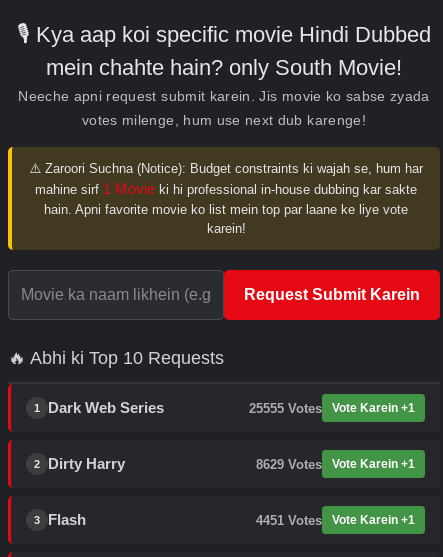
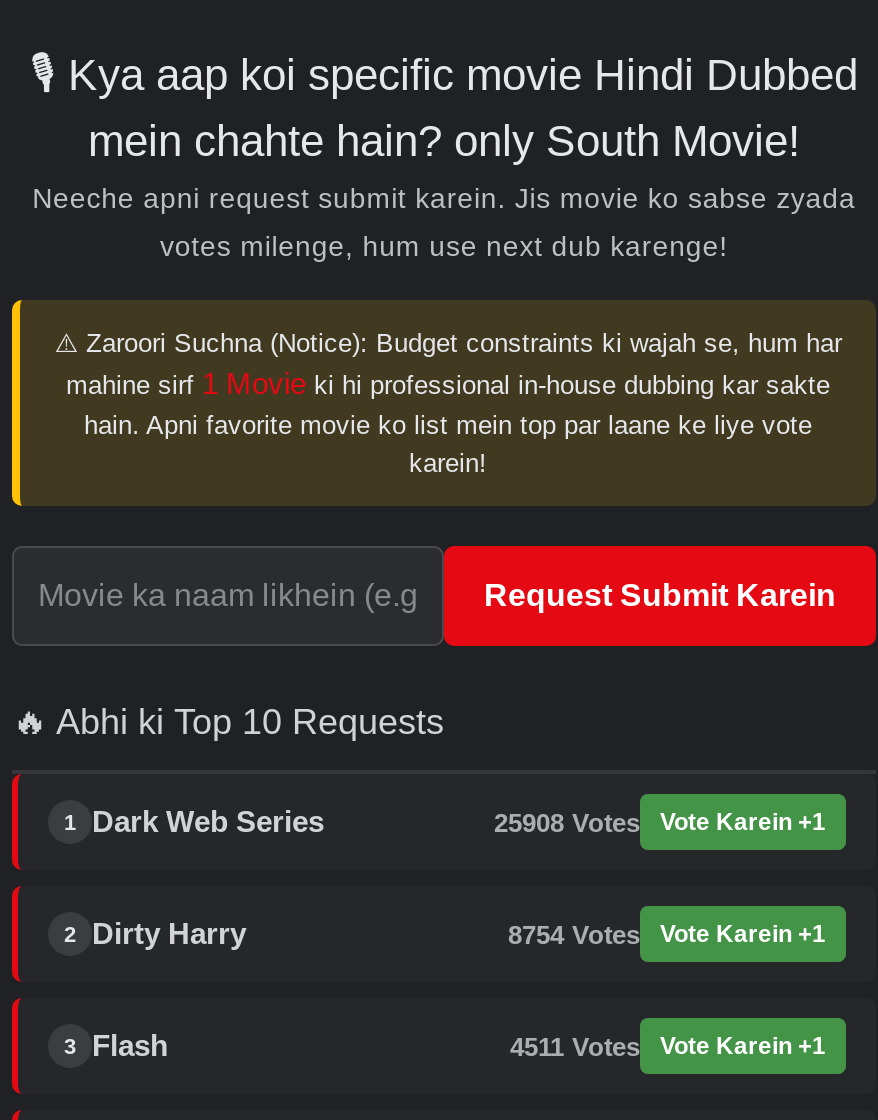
[249,400,415,415] 25555 Votes Vote Karein +1 -> [494,807,826,837] 25908 Votes Vote Karein +1
[256,456,415,471] 8629 Votes Vote Karein +1 -> [508,919,826,949] 8754 Votes Vote Karein +1
[256,512,415,527] 4451 Votes Vote Karein +1 -> [510,1031,826,1061] 4511 Votes Vote Karein +1

